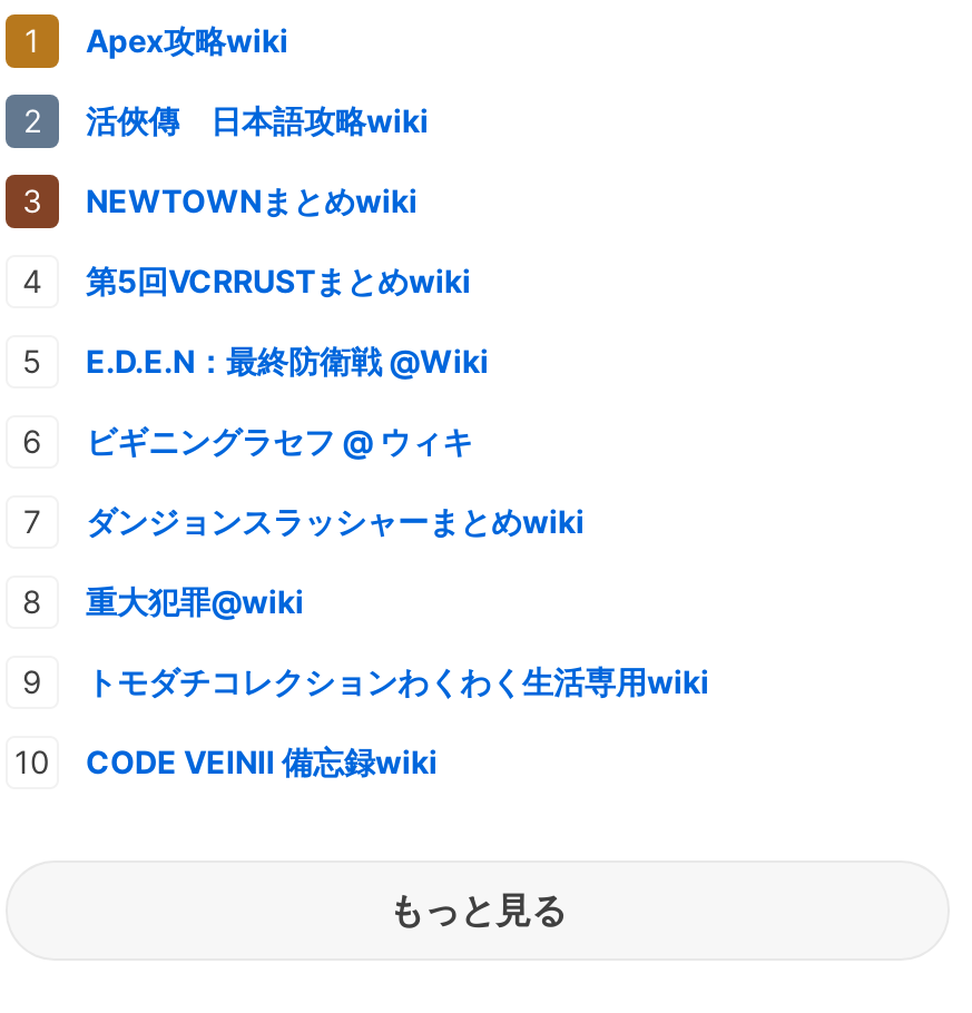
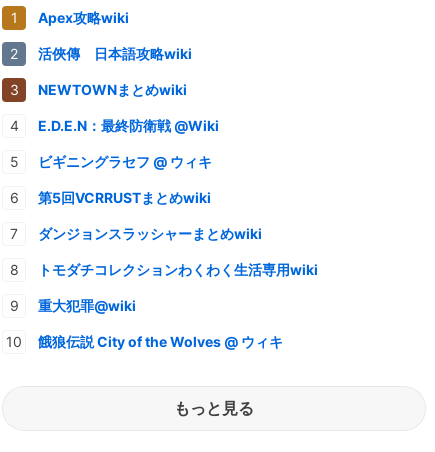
moved [86,261,471,299] -> [38,189,211,206]: 第5回VCRRUSTまとめwiki
moved [86,341,489,459] -> [38,117,219,170]: E.D.E.N：最終防衛戦 @Wiki | ビギニングラセフ @ ウィキ
moved [86,581,304,619] -> [38,297,136,314]: 重大犯罪@wiki
moved [86,661,709,699] -> [38,261,318,278]: トモダチコレクションわくわく生活専用wiki
[86,742,438,779] CODE VEINⅡ 備忘録wiki -> [38,333,283,350] 餓狼伝説 City of the Wolves @ ウィキ

